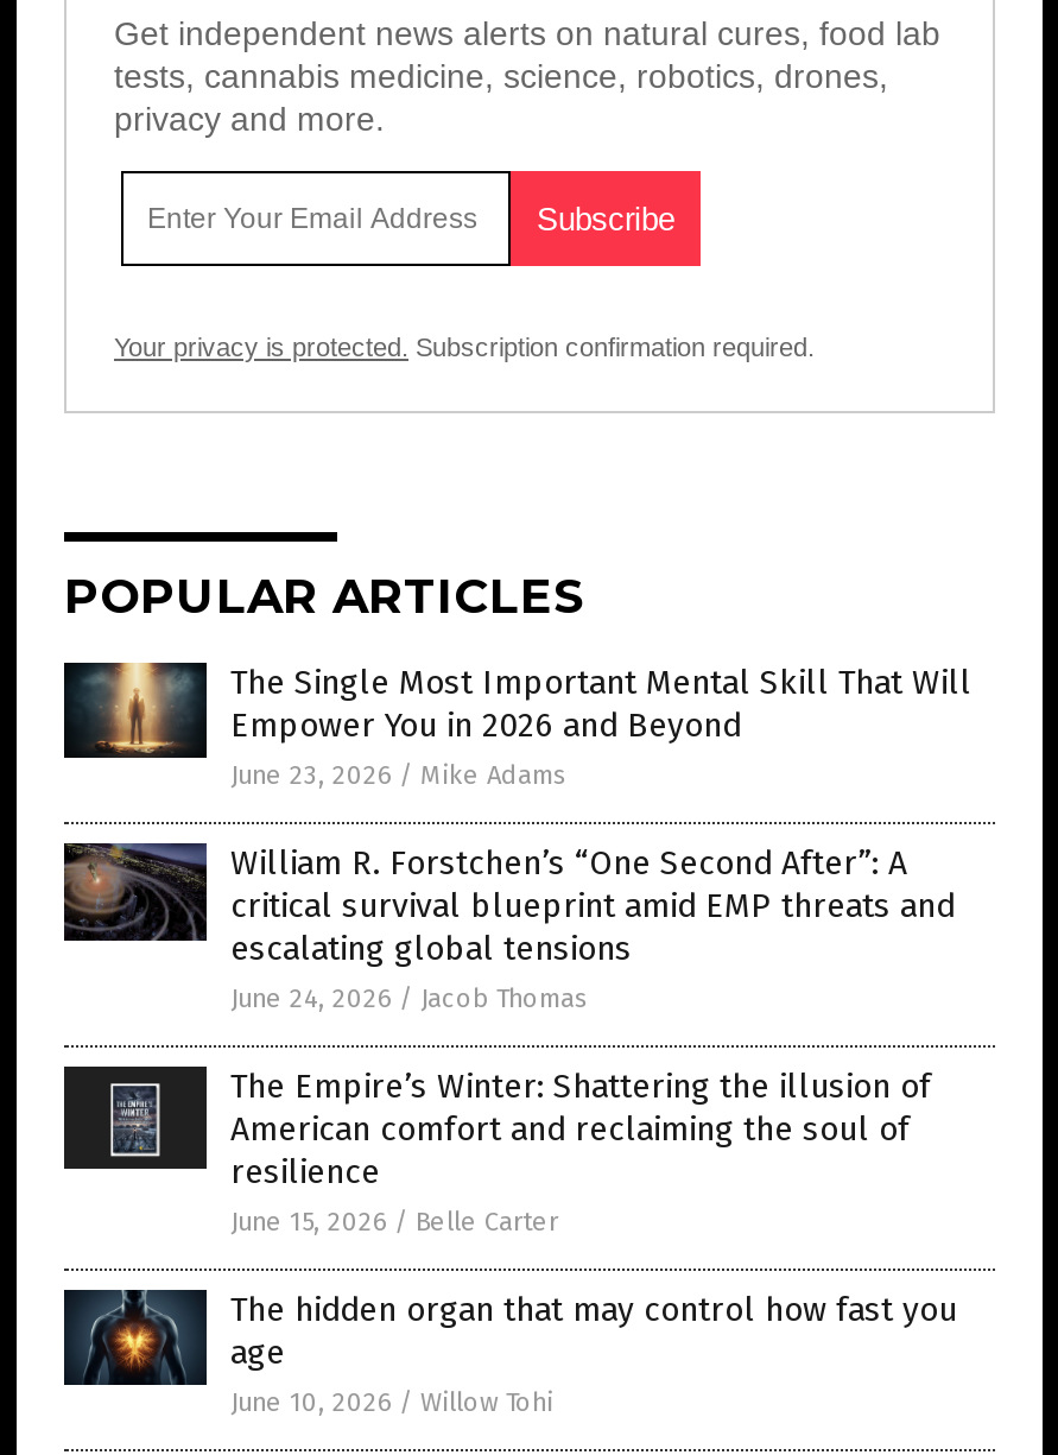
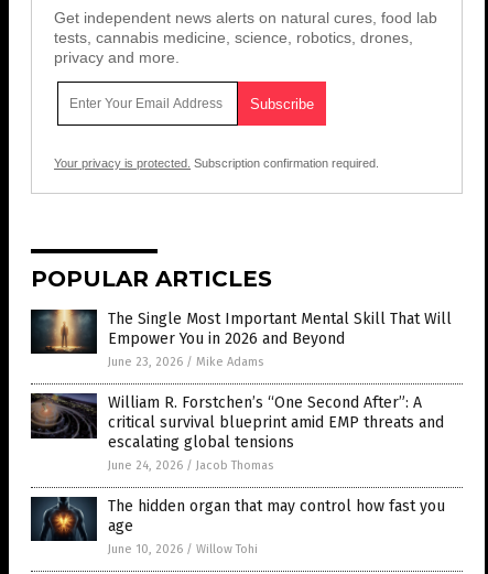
[64,1067,931,1238] [image] | The Empire’s Winter: Shattering the illusion of | American comfort and reclaiming the soul of | resilience | June 15, 2026 / Belle Carter -> none

